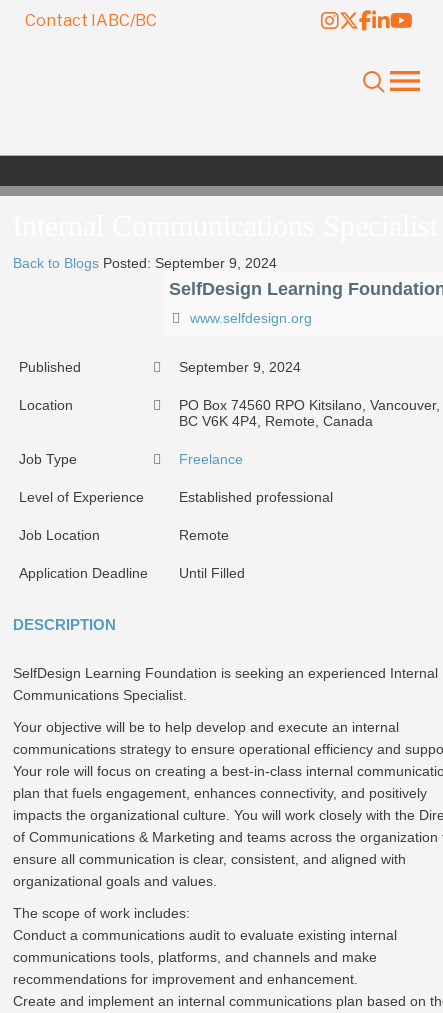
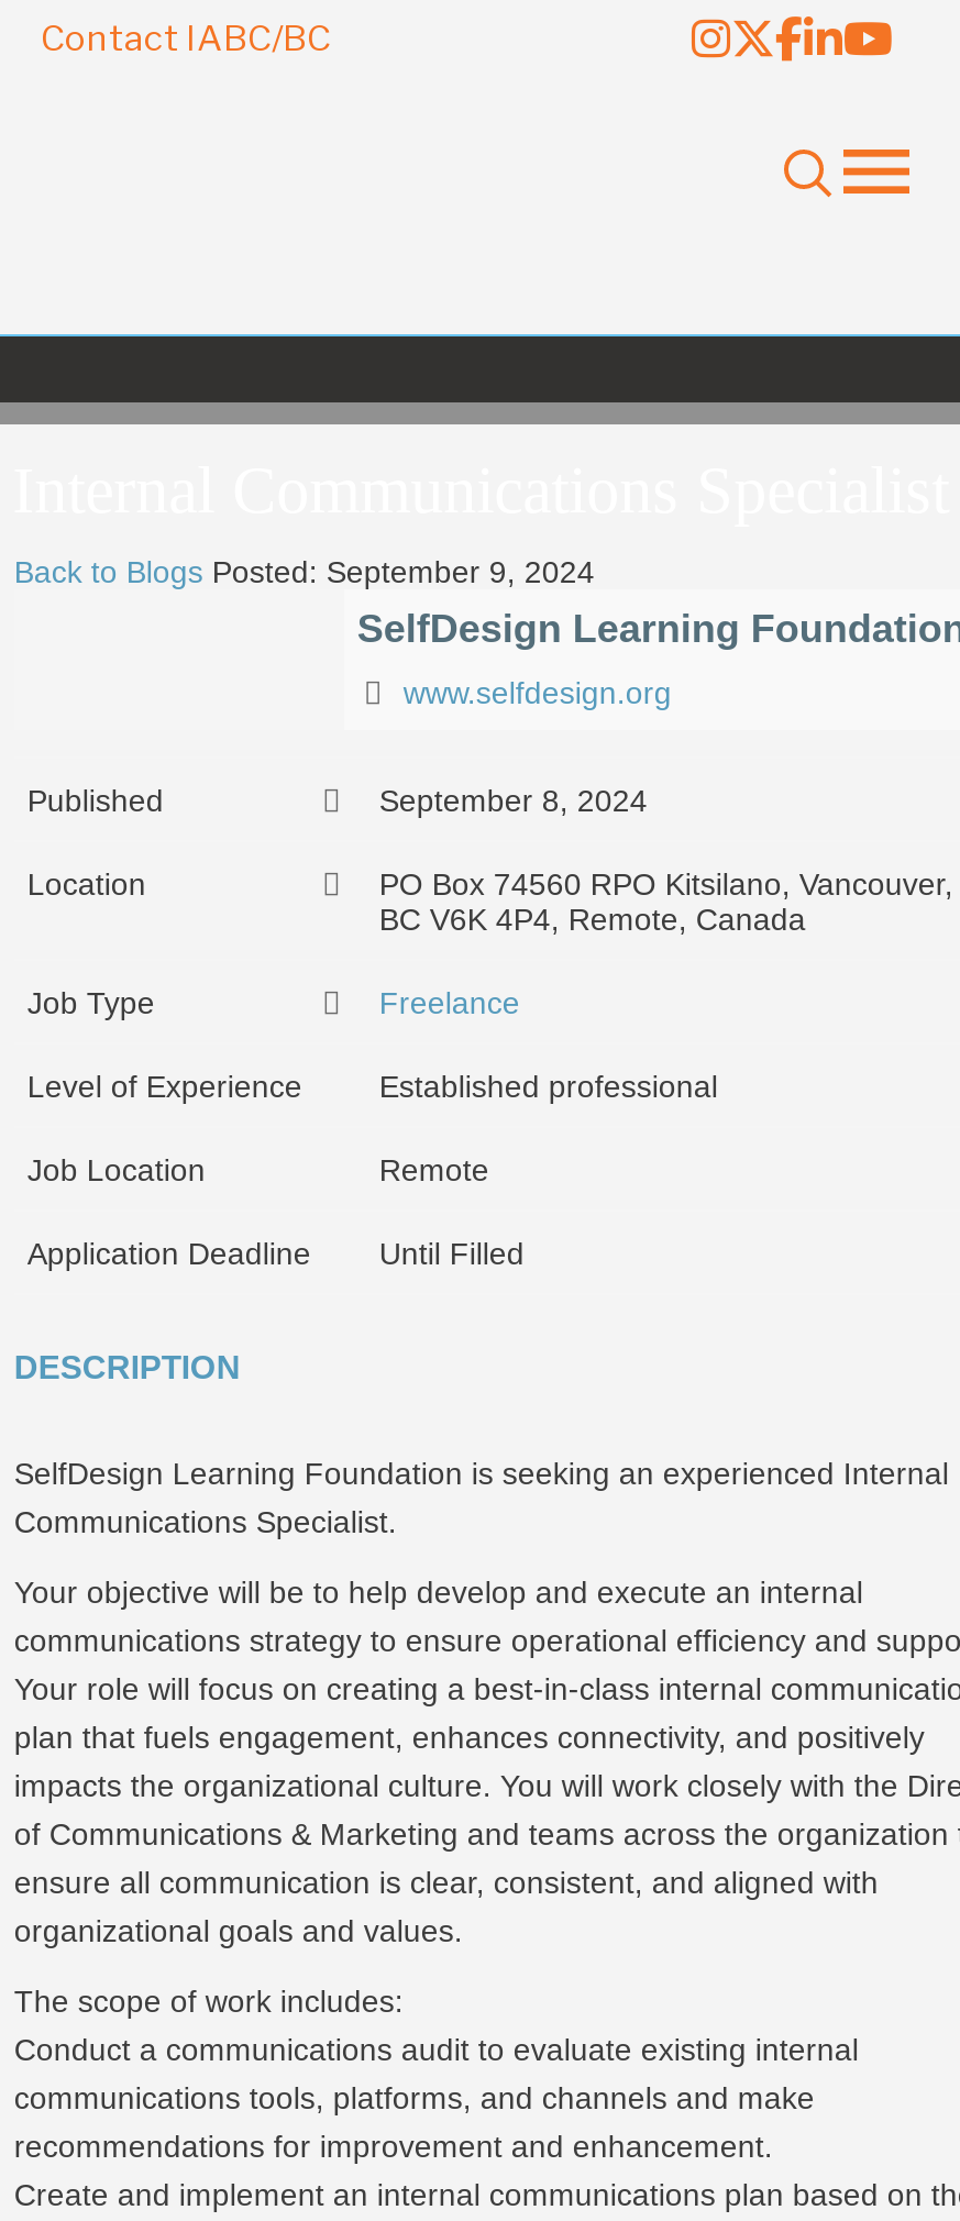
[179,358,301,374] September 9, 2024 -> [379,782,647,817] September 8, 2024

